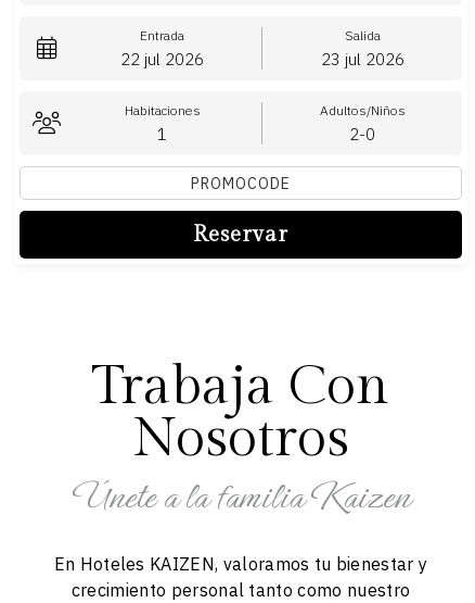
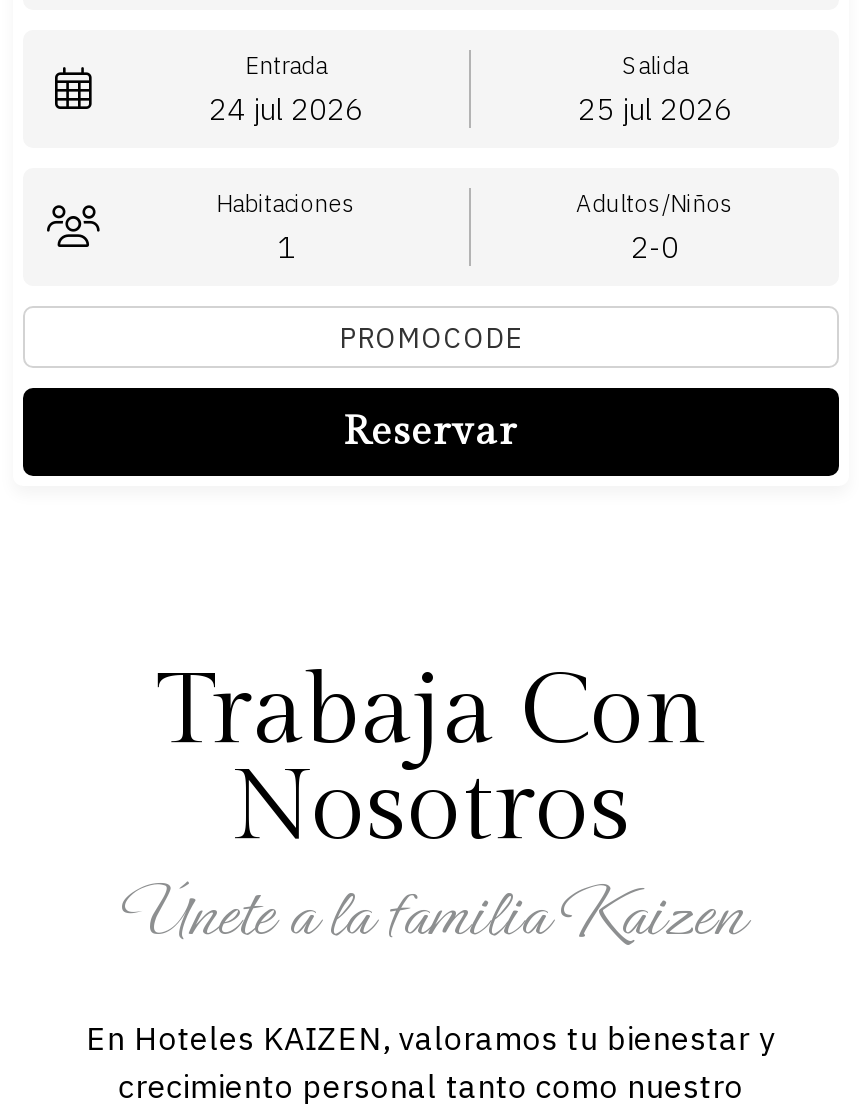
[120,49,204,70] 22 jul 2026 -> [209,90,363,128] 24 jul 2026
[320,49,404,70] 23 jul 2026 -> [578,90,732,128] 25 jul 2026

